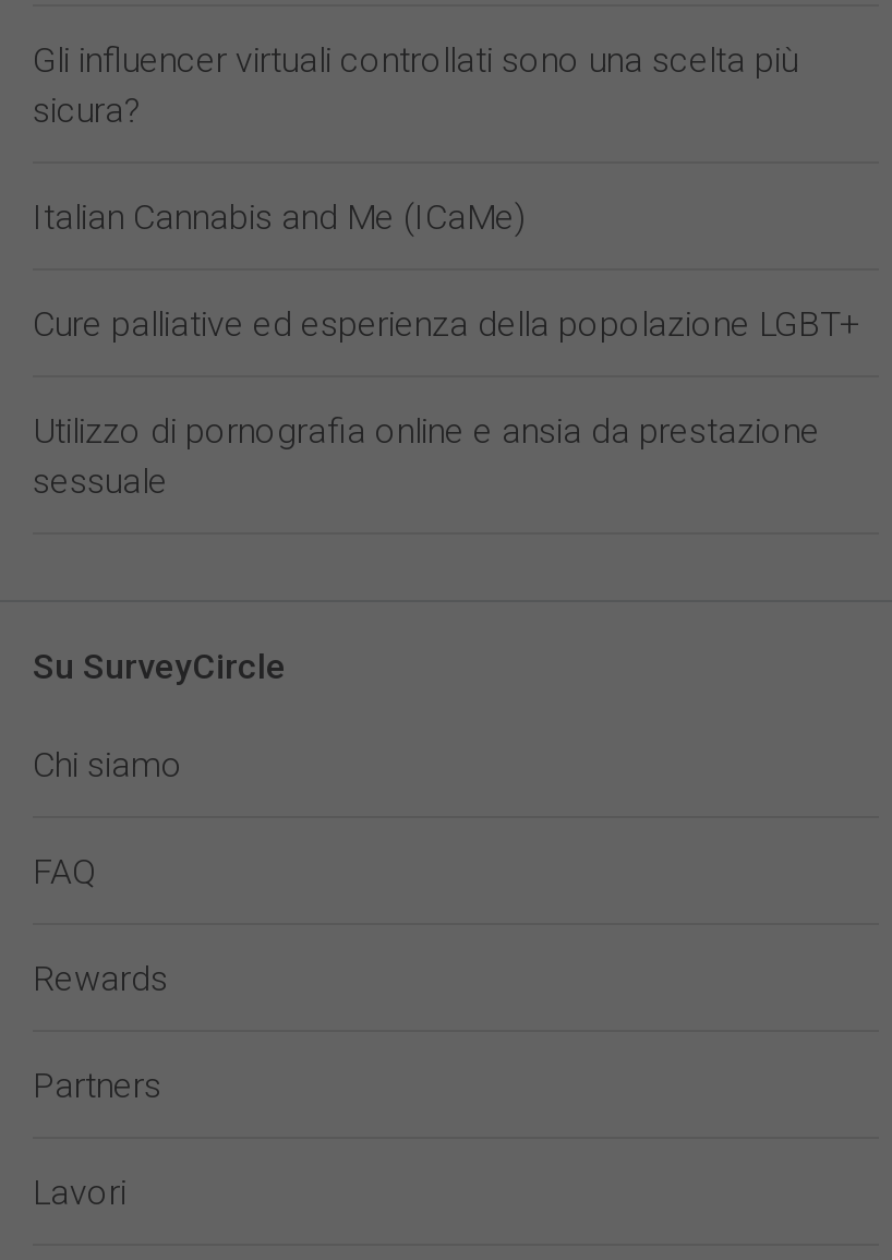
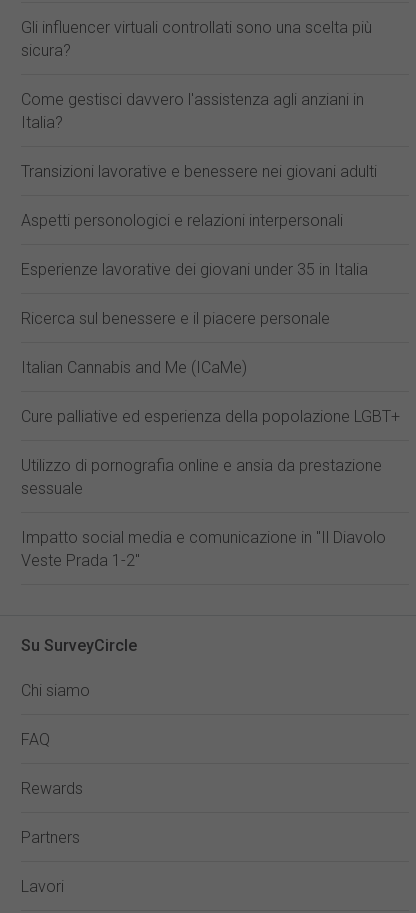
none -> [21,90,377,328] Come gestisci davvero l'assistenza agli anziani in | Italia? | Transizioni lavorative e benessere nei giovani adulti | Aspetti personologici e relazioni interpersonali | Esperienze lavorative dei giovani under 35 in Italia | Ricerca sul benessere e il piacere personale
none -> [21,528,386,570] Impatto social media e comunicazione in "Il Diavolo | Veste Prada 1-2"

